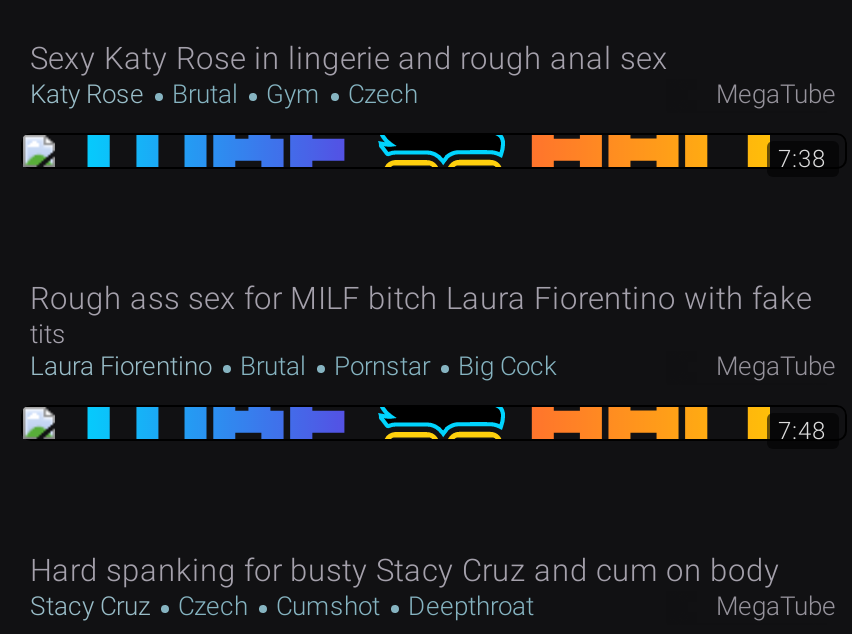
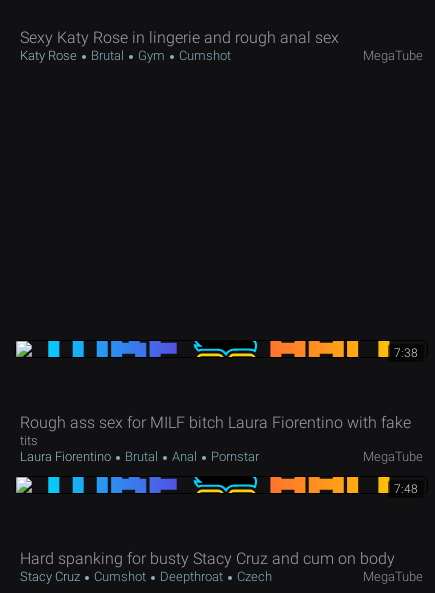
[30,79,418,109] Katy Rose Brutal Gym Czech -> [19,48,230,63] Katy Rose Brutal Gym Cumshot
[30,351,556,381] Laura Fiorentino Brutal Pornstar Big Cock -> [19,449,258,464] Laura Fiorentino Brutal Anal Pornstar
[30,591,534,621] Stacy Cruz Czech Cumshot Deepthroat -> [19,569,271,584] Stacy Cruz Cumshot Deepthroat Czech

